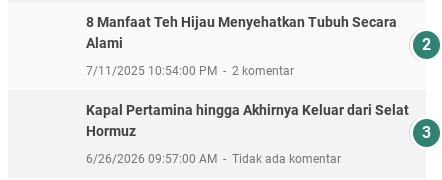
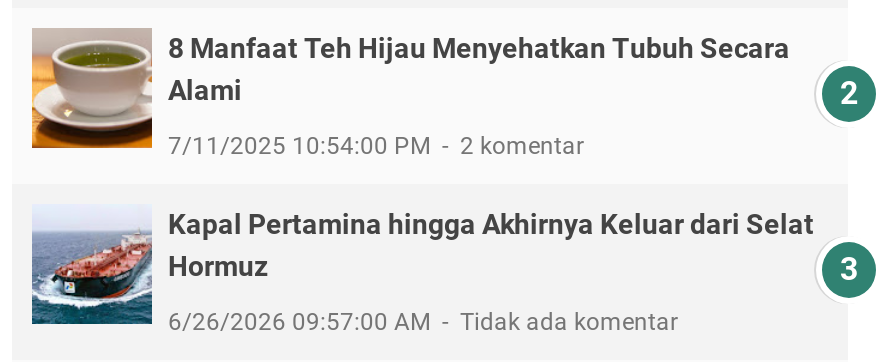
none -> [30,28,154,150] [image]
none -> [30,228,154,326] [image]

